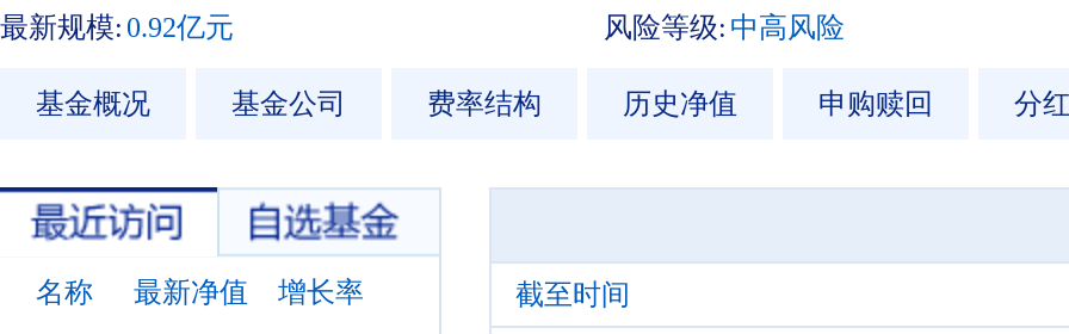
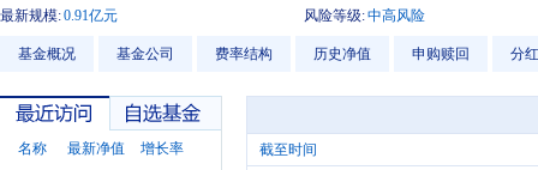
[0,11,234,44] 最新规模: 0.92亿元 -> [0,7,118,24] 最新规模: 0.91亿元

